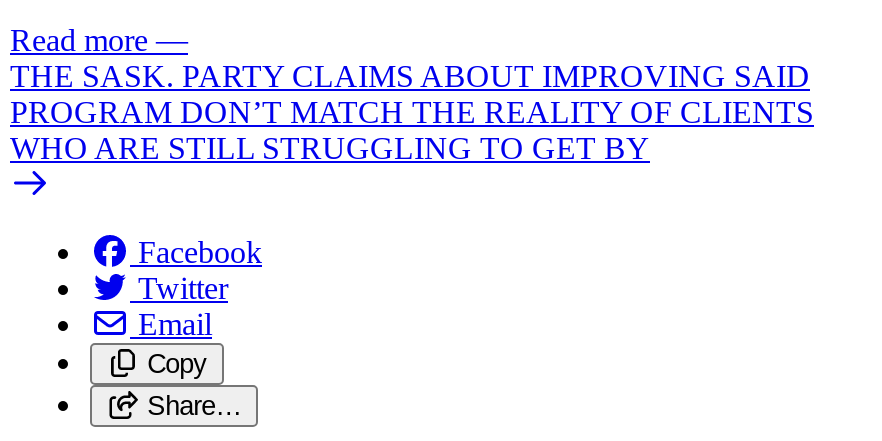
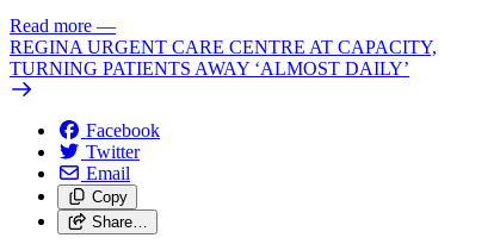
[10,59,814,165] THE SASK. PARTY CLAIMS ABOUT IMPROVING SAID | PROGRAM DON’T MATCH THE REALITY OF CLIENTS | WHO ARE STILL STRUGGLING TO GET BY -> [10,37,437,79] REGINA URGENT CARE CENTRE AT CAPACITY, | TURNING PATIENTS AWAY ‘ALMOST DAILY’

